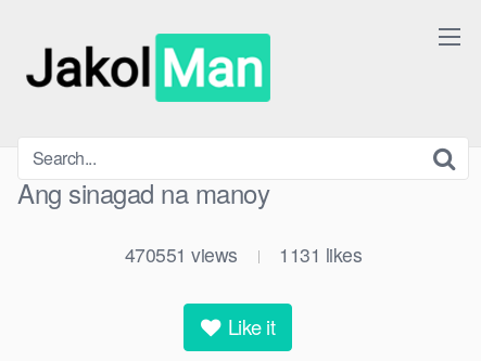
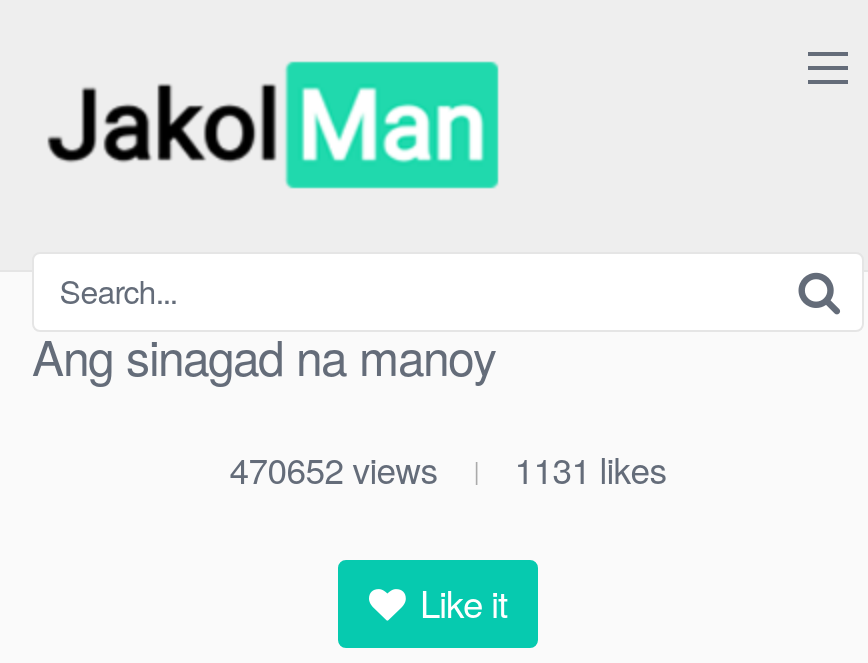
[125,241,238,268] 470551 views -> [230,444,438,494] 470652 views

